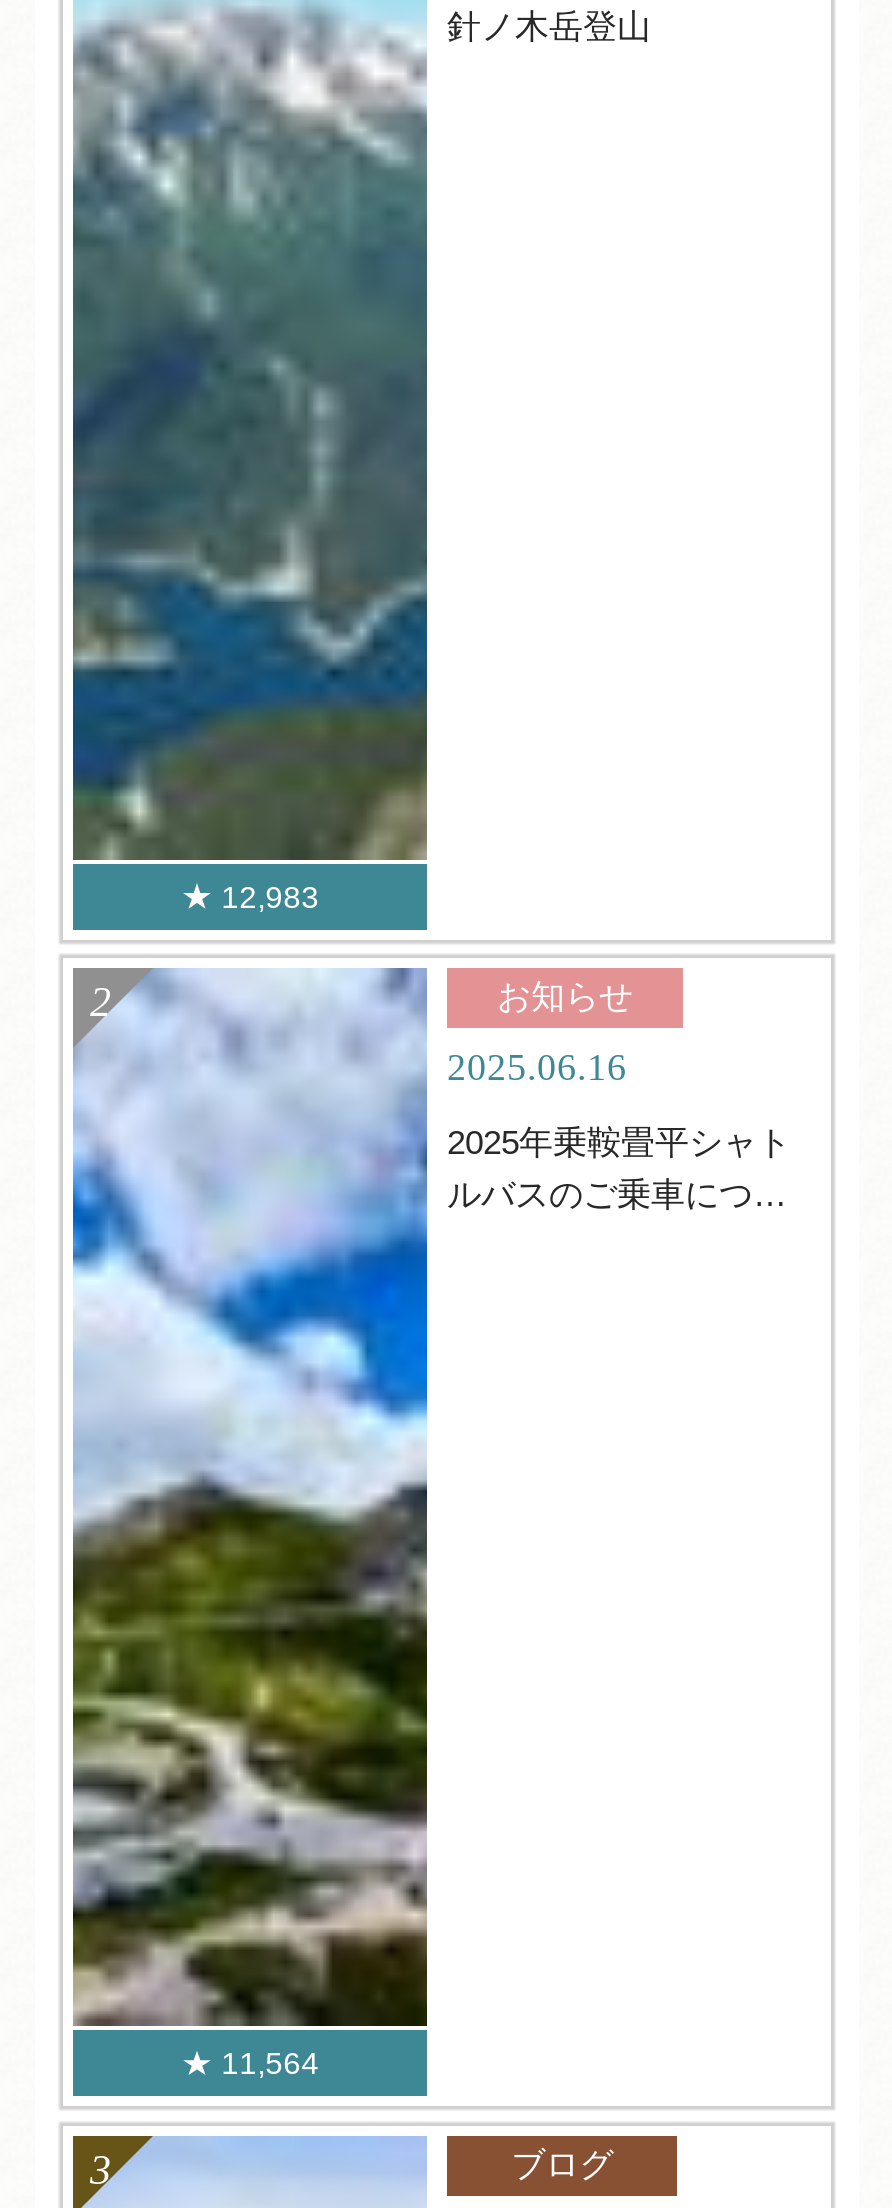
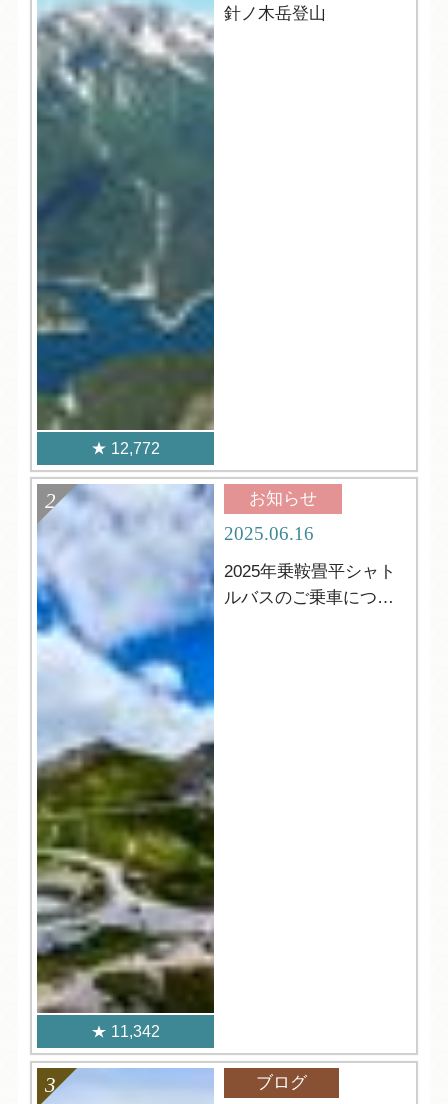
[213,879,319,913] 12,983 -> [107,440,160,457] 12,772
[213,2046,319,2080] 11,564 -> [107,1023,160,1040] 11,342

